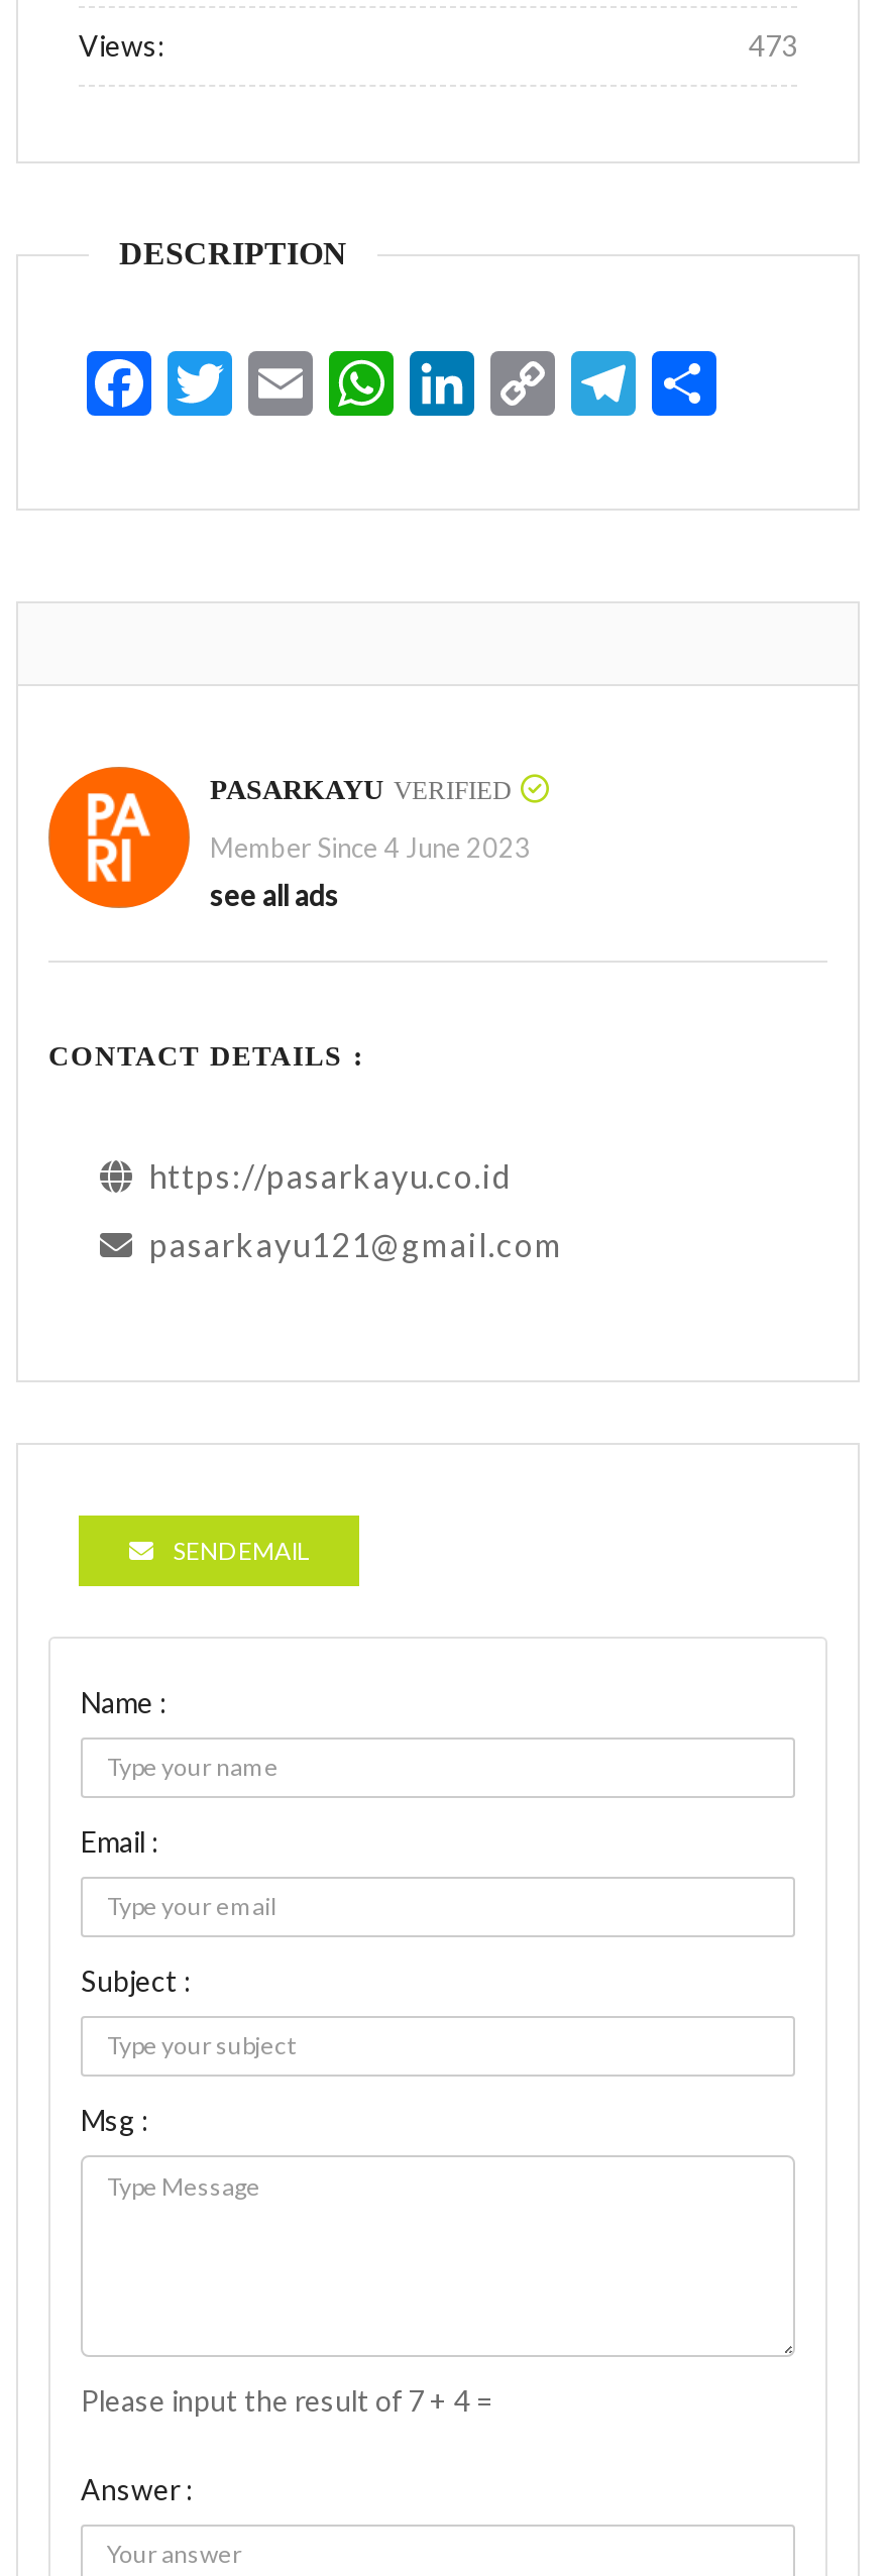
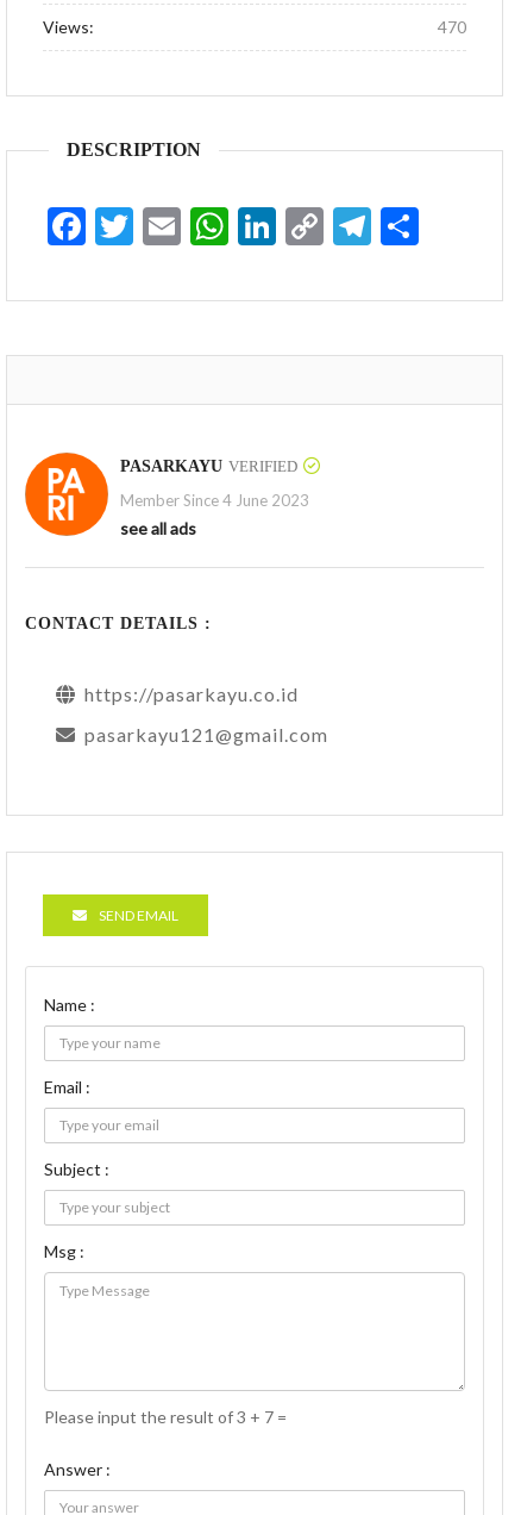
[749,28,797,63] 473 -> [438,17,466,37] 470
[81,2384,492,2419] Please input the result of 7 + 4 = -> [44,1407,287,1427] Please input the result of 3 + 7 =

